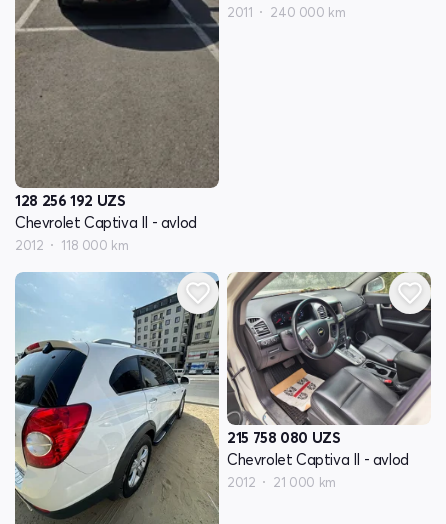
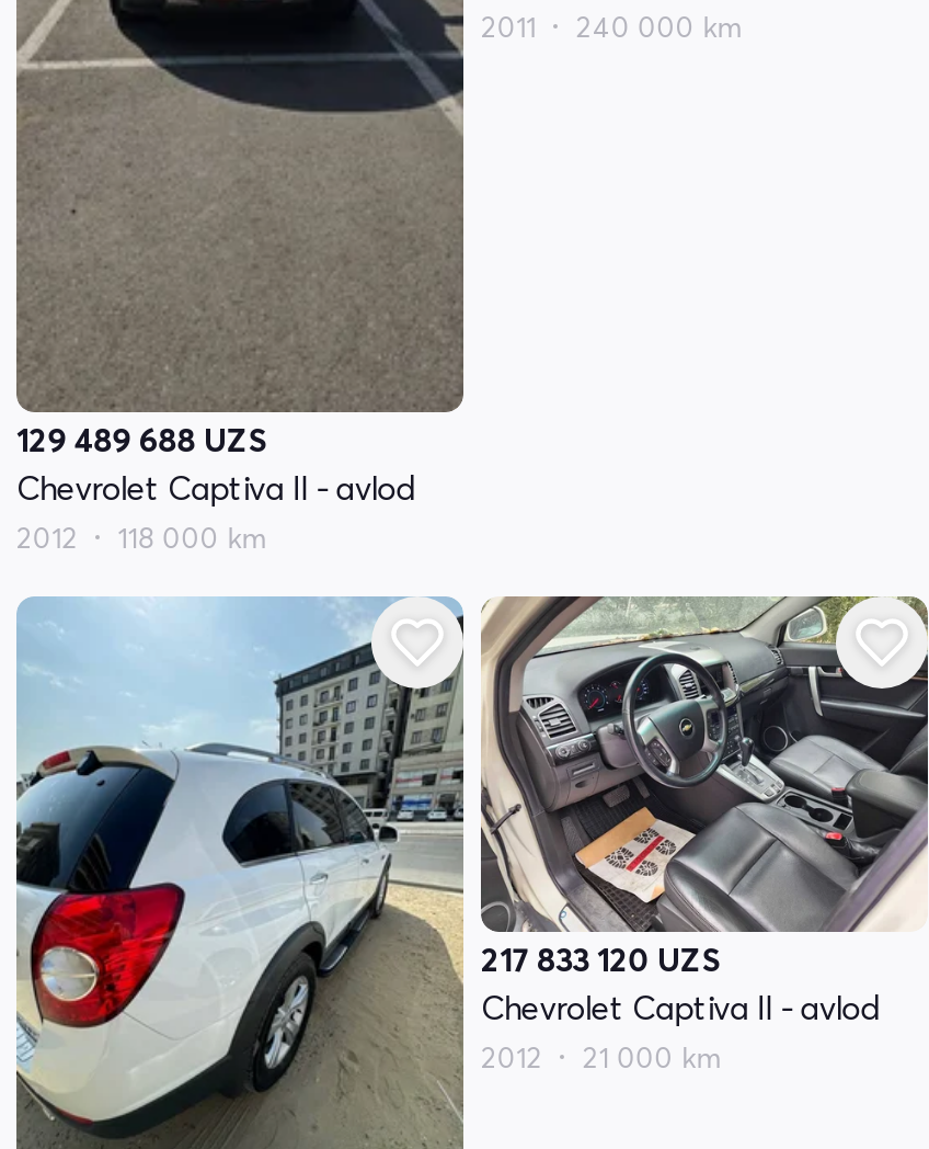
[15,191,125,210] 128 256 192 UZS -> [16,418,267,460] 129 489 688 UZS
[227,428,340,447] 215 758 080 UZS -> [481,938,721,980] 217 833 120 UZS

